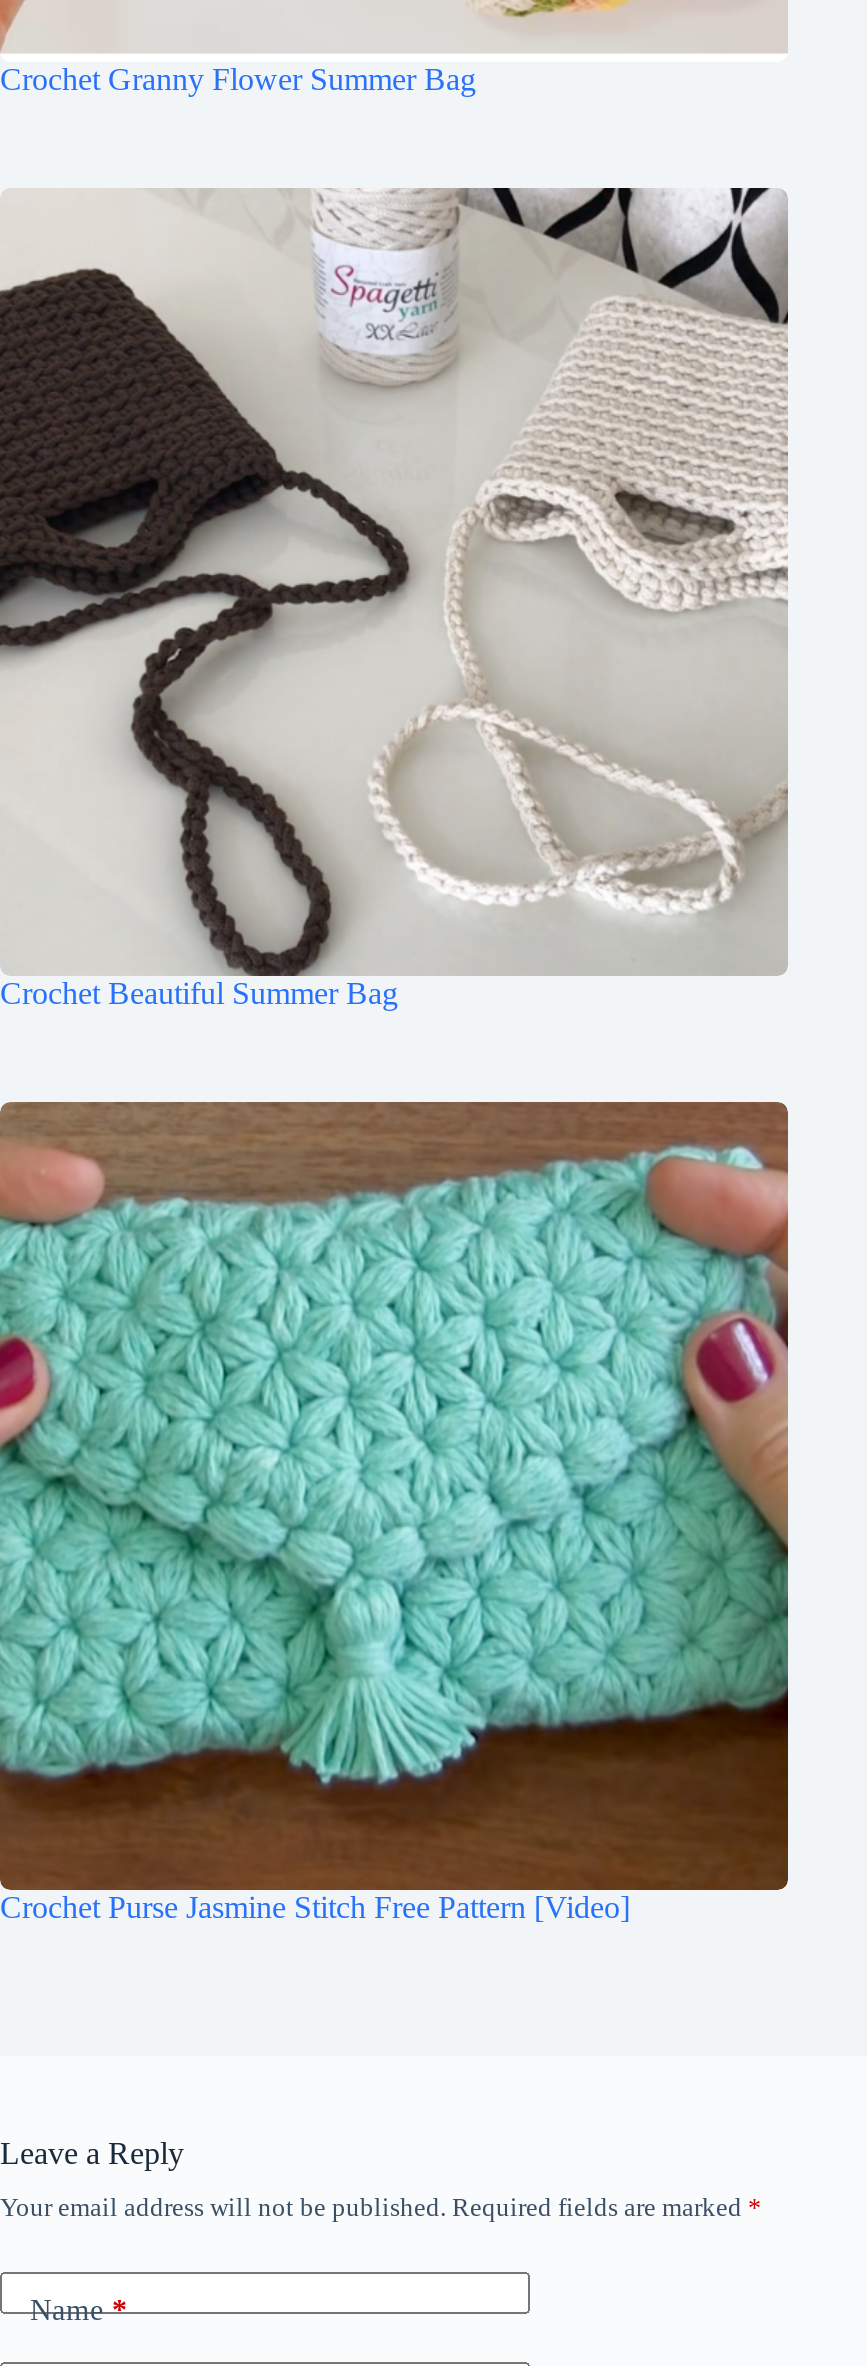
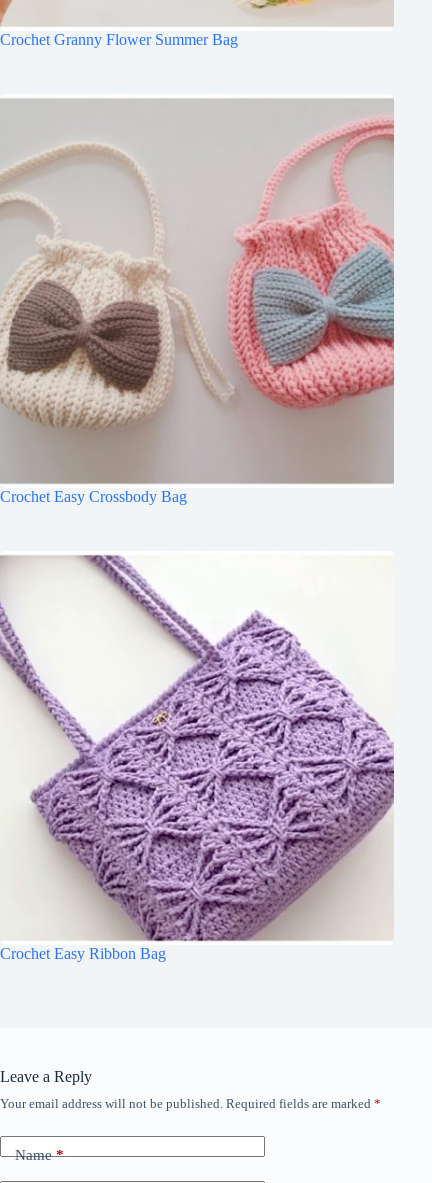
[0,186,788,1010] [image] | Crochet Beautiful Summer Bag -> [0,94,395,505] [image] | Crochet Easy Crossbody Bag
[0,1100,790,1924] [image] | Crochet Purse Jasmine Stitch Free Pattern [Video] -> [0,551,395,962] [image] | Crochet Easy Ribbon Bag

